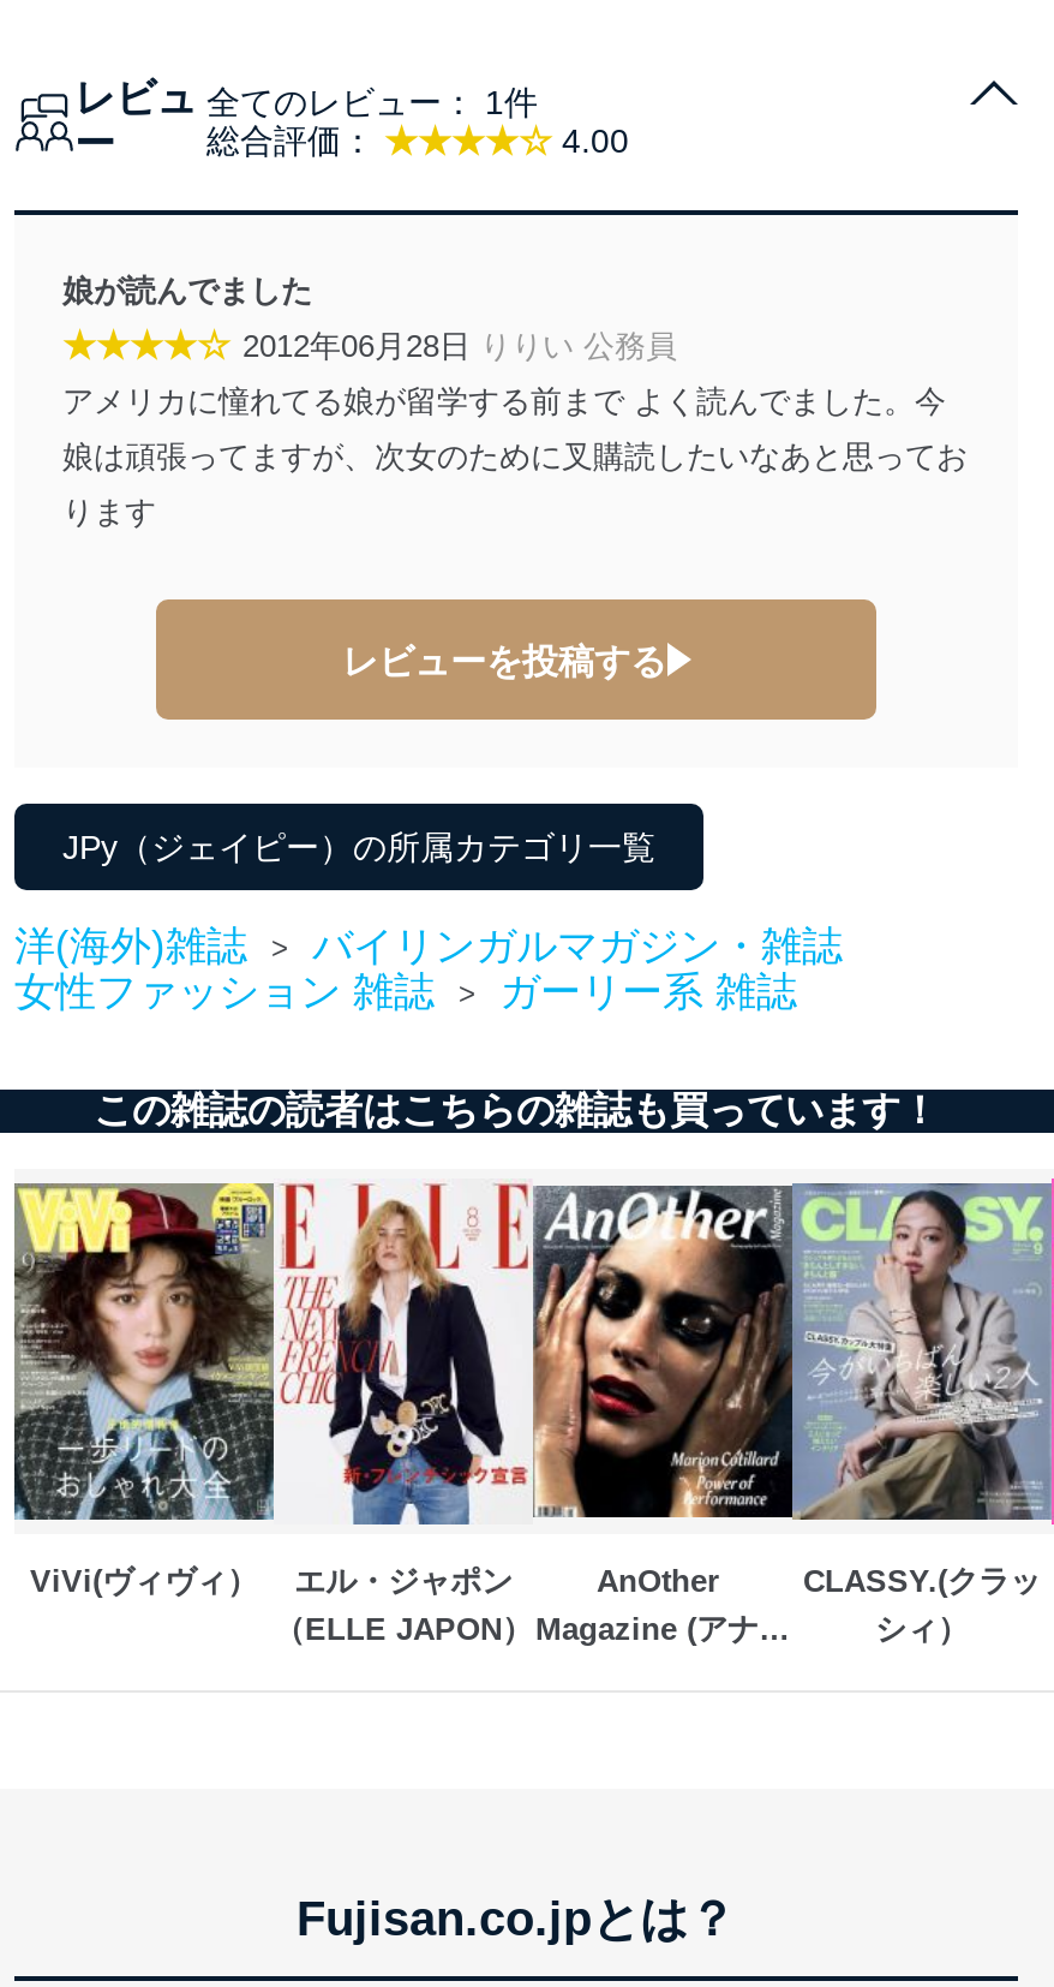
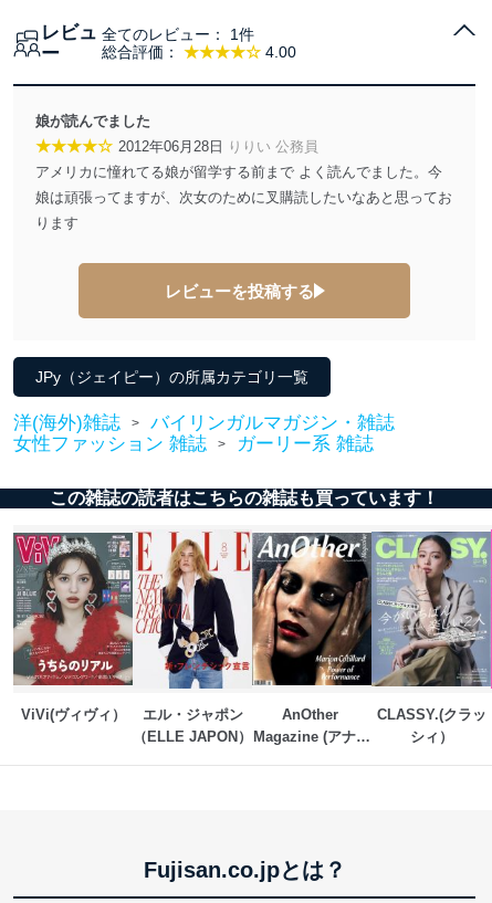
[14,1181,276,1522] [image] -> [13,532,133,686] [image]

